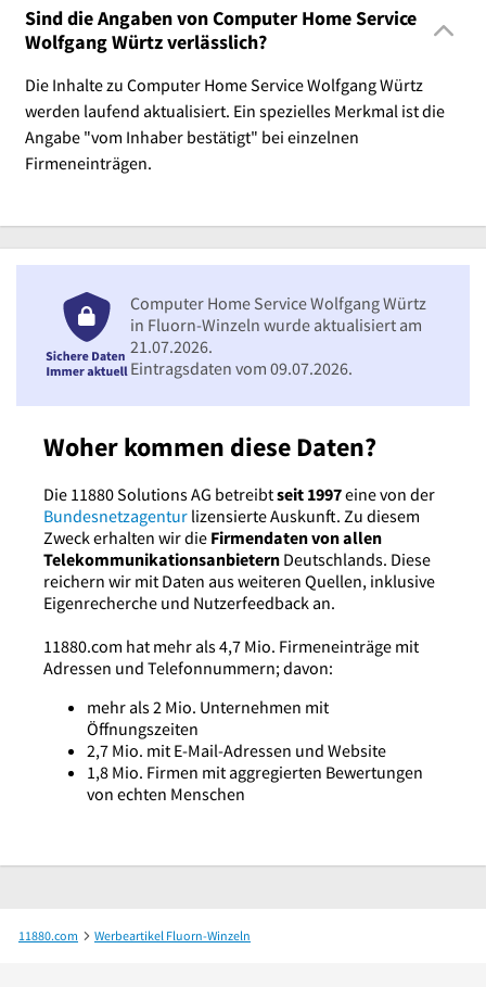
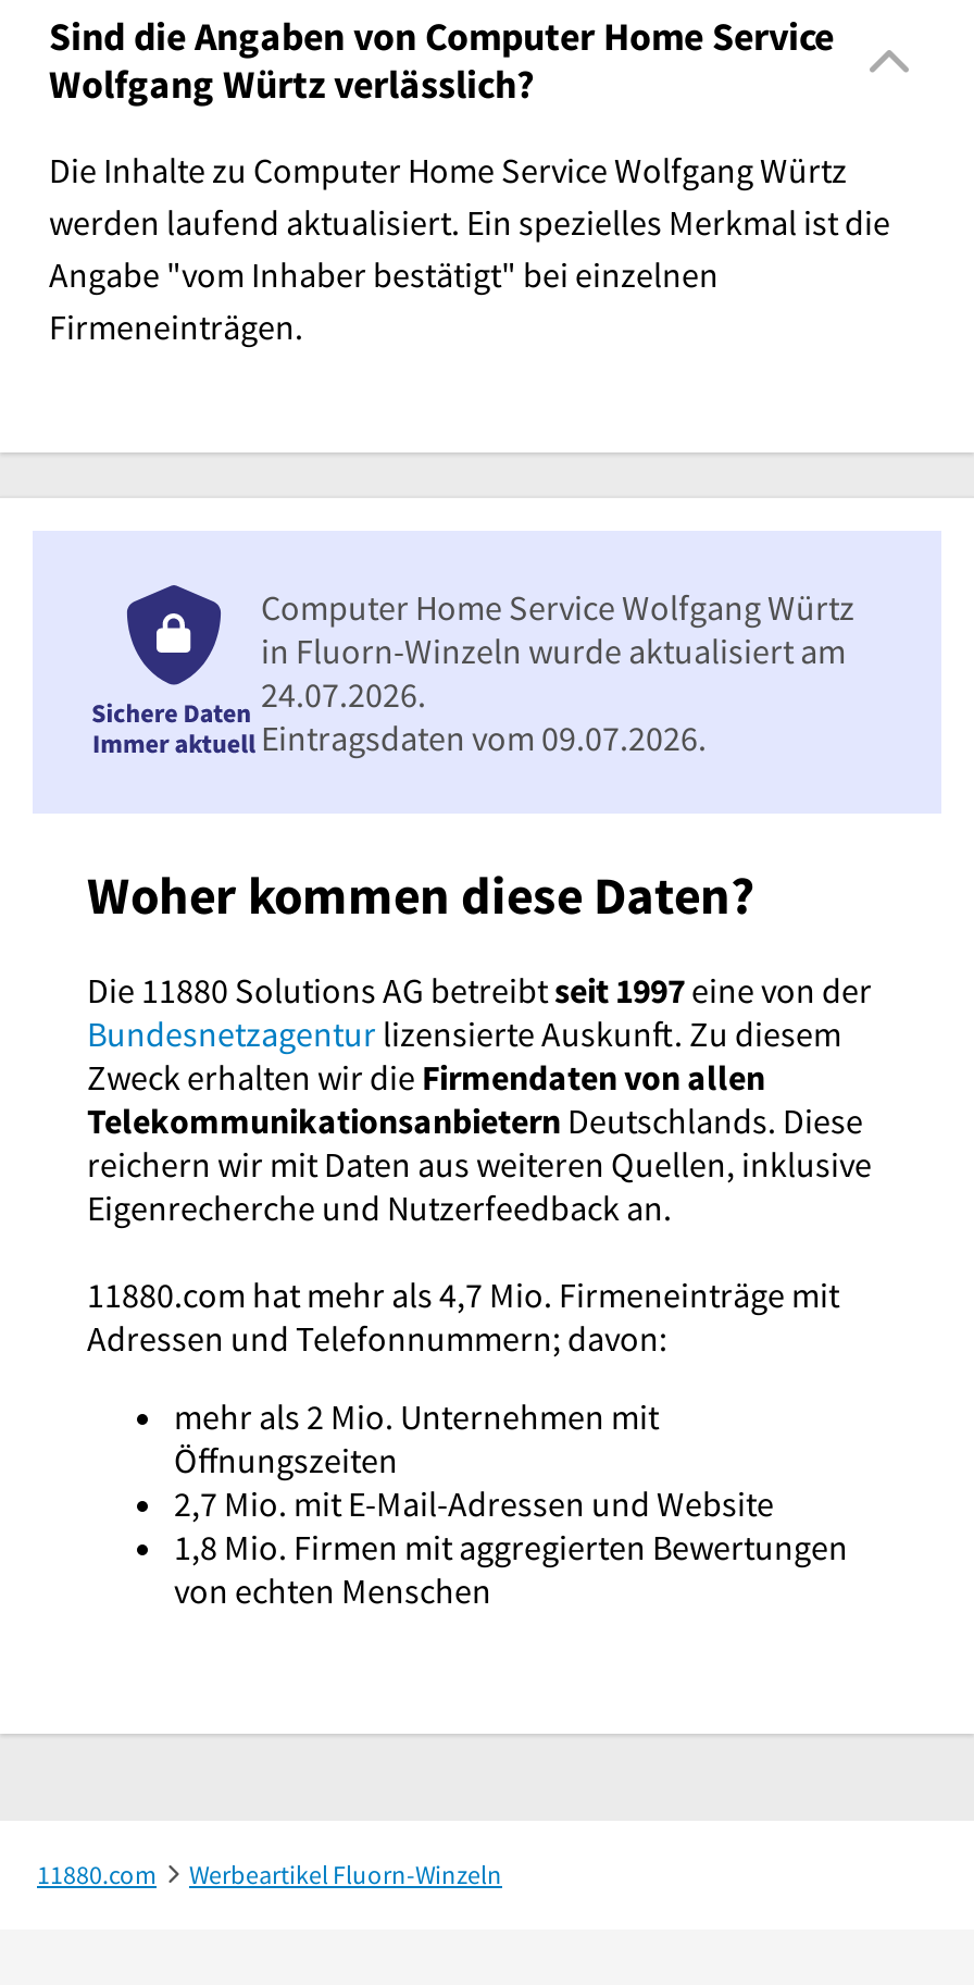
[130,336,213,357] 21.07.2026. -> [261,672,426,716] 24.07.2026.

